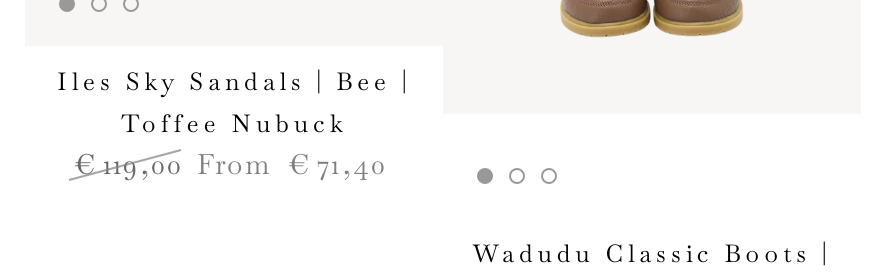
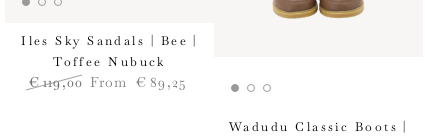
[197,146,387,182] From € 71,40 -> [90,73,187,91] From € 89,25

